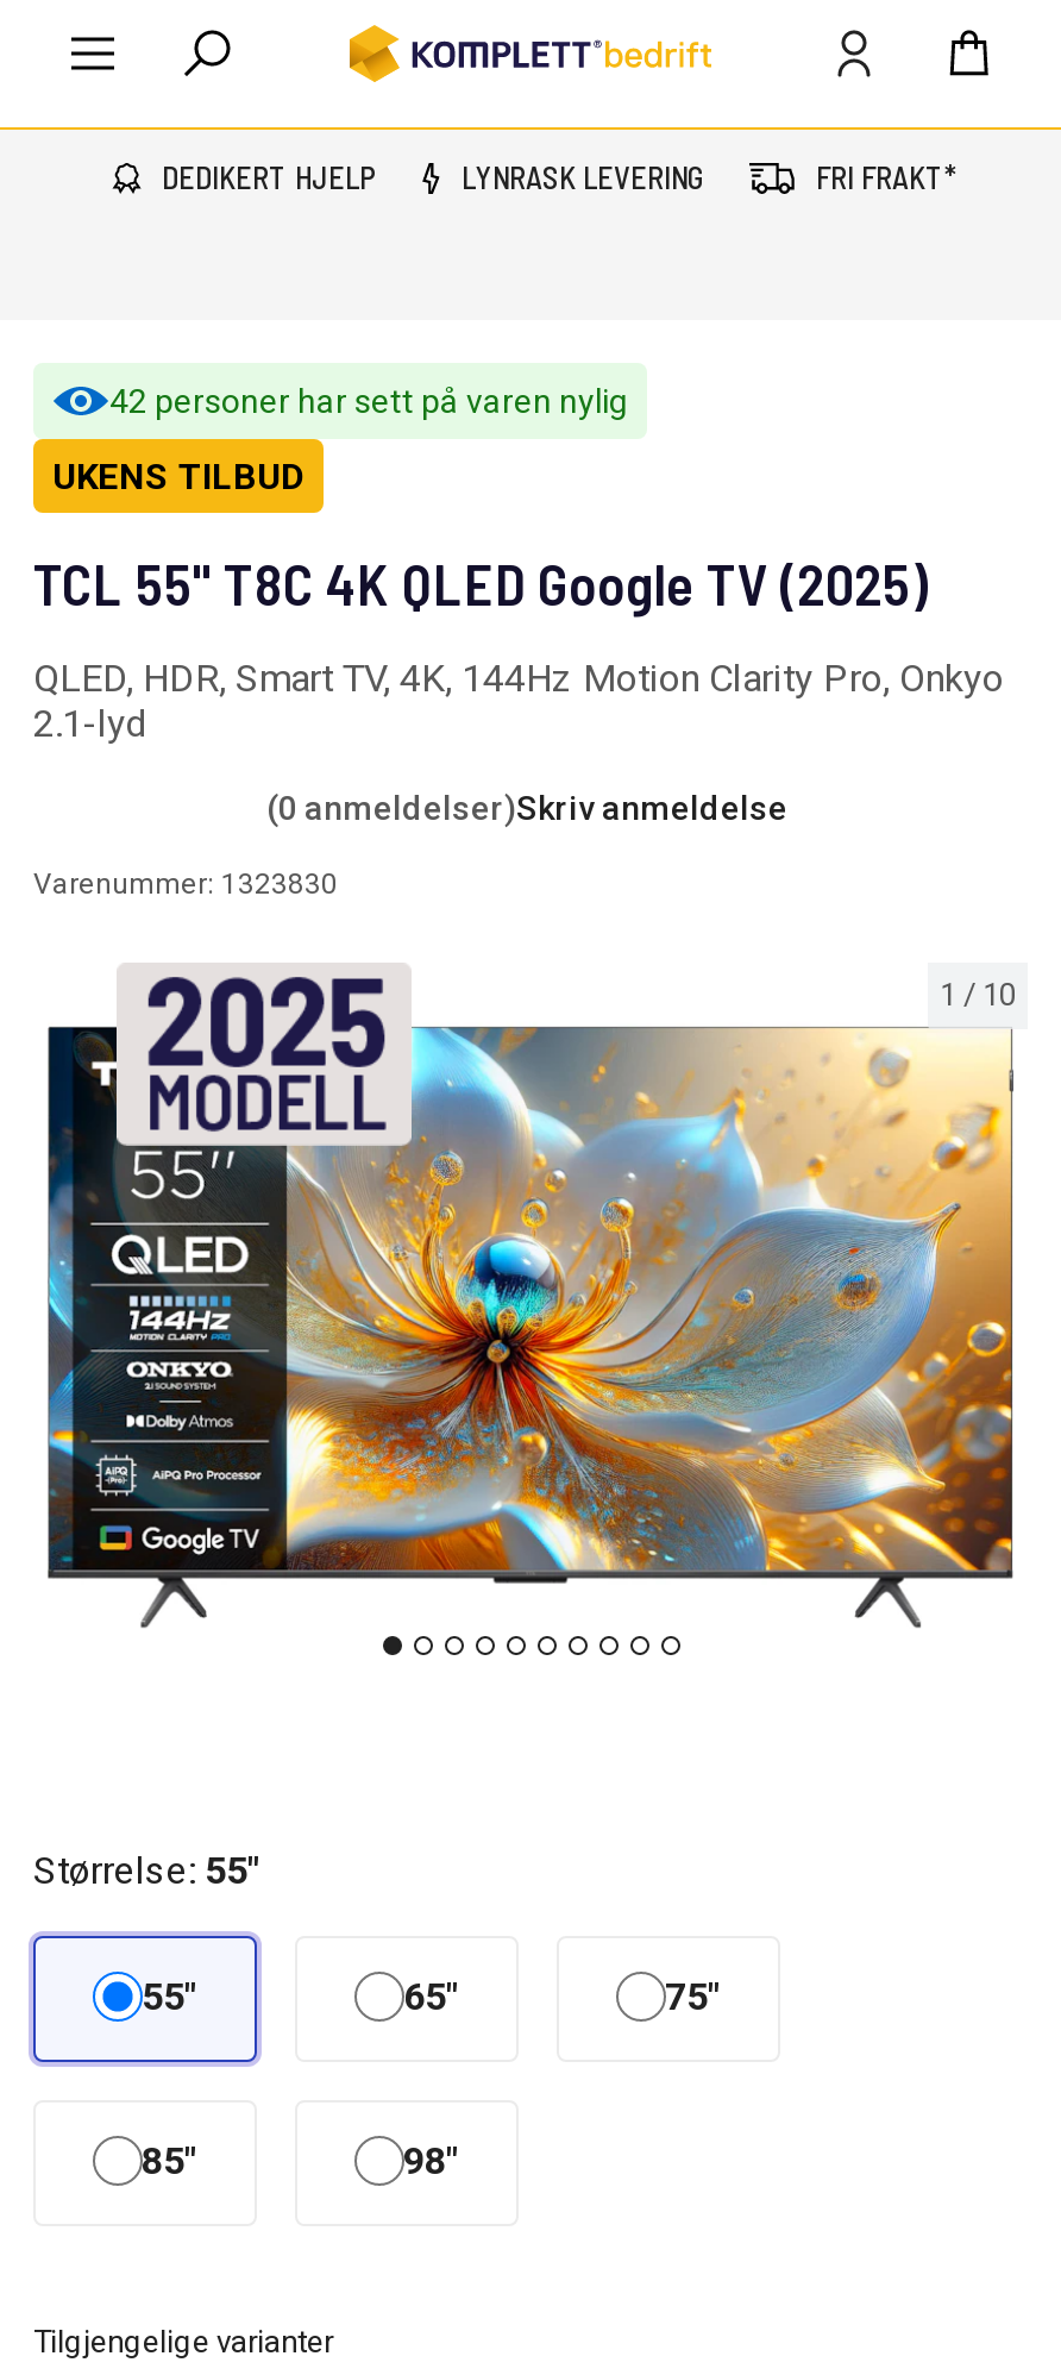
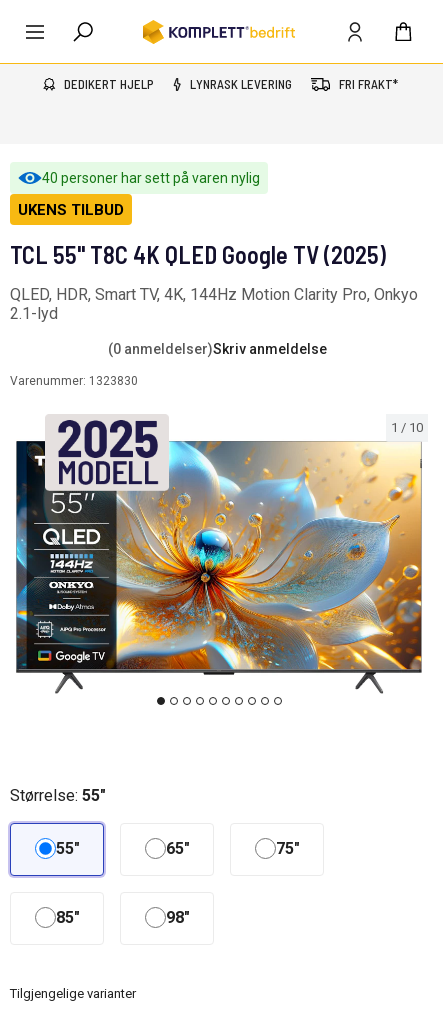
[109,382,628,420] 42 personer har sett på varen nylig -> [42,170,260,186] 40 personer har sett på varen nylig

